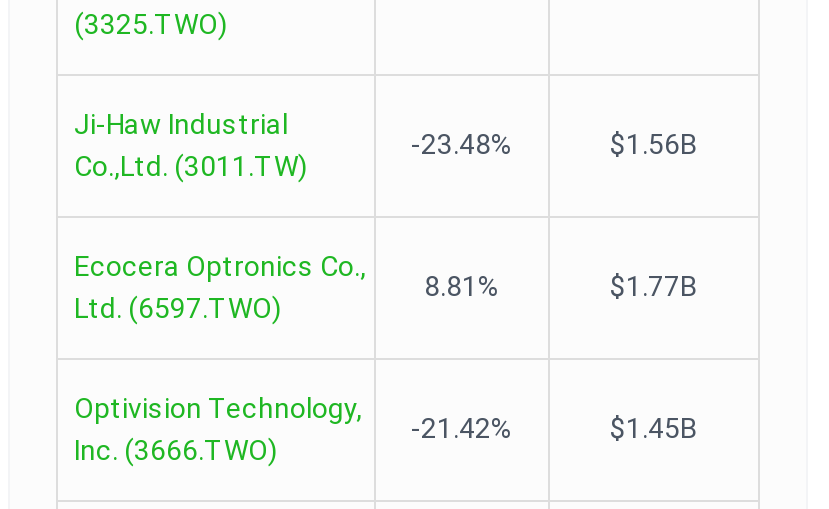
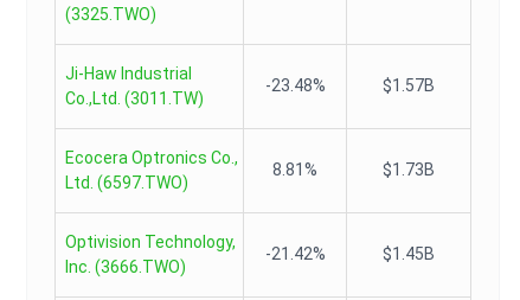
[610,128,698,160] $1.56B -> [383,76,435,95] $1.57B
[610,270,698,302] $1.77B -> [383,160,435,179] $1.73B

